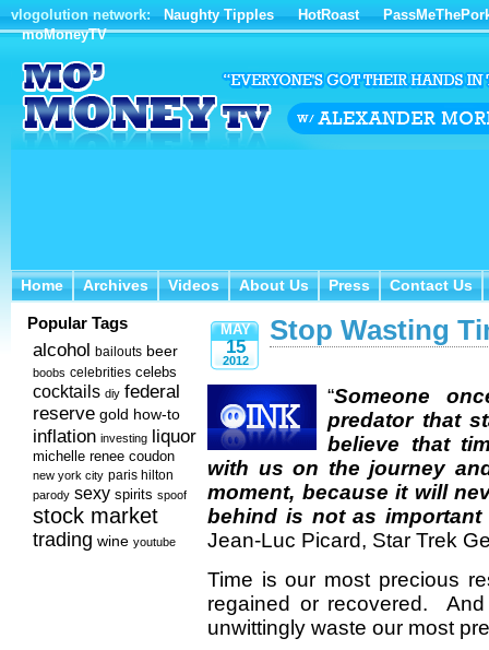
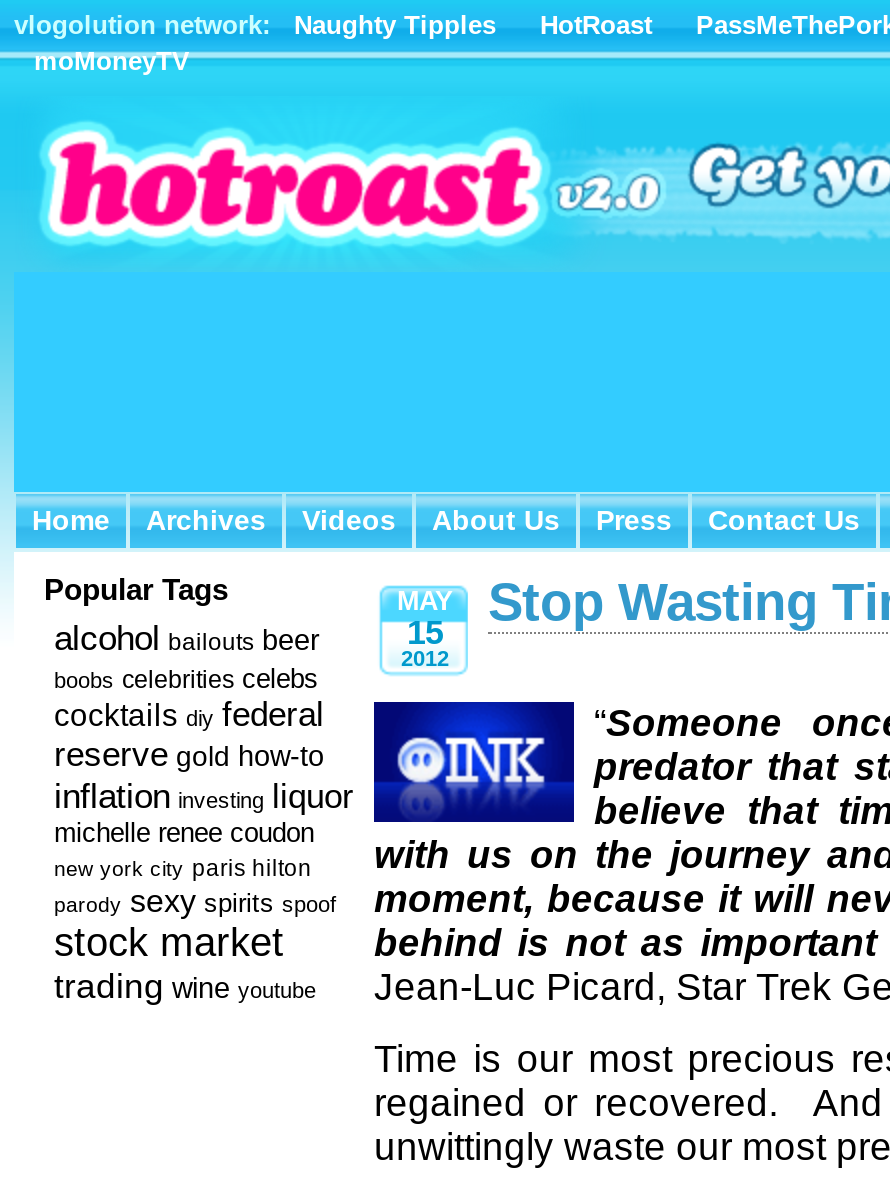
[21,60,486,139] [image] -> [34,110,884,252] [image]

